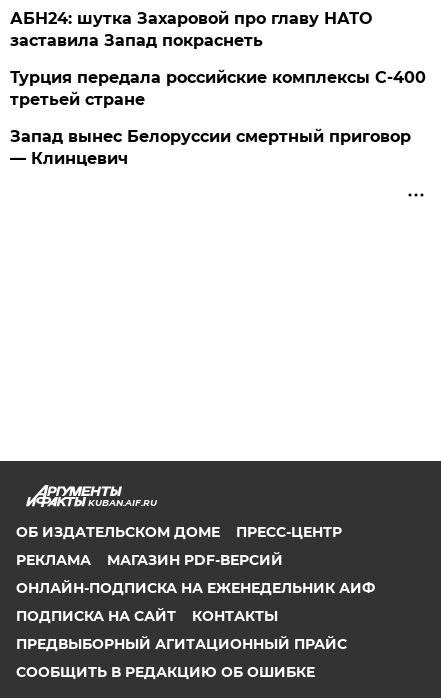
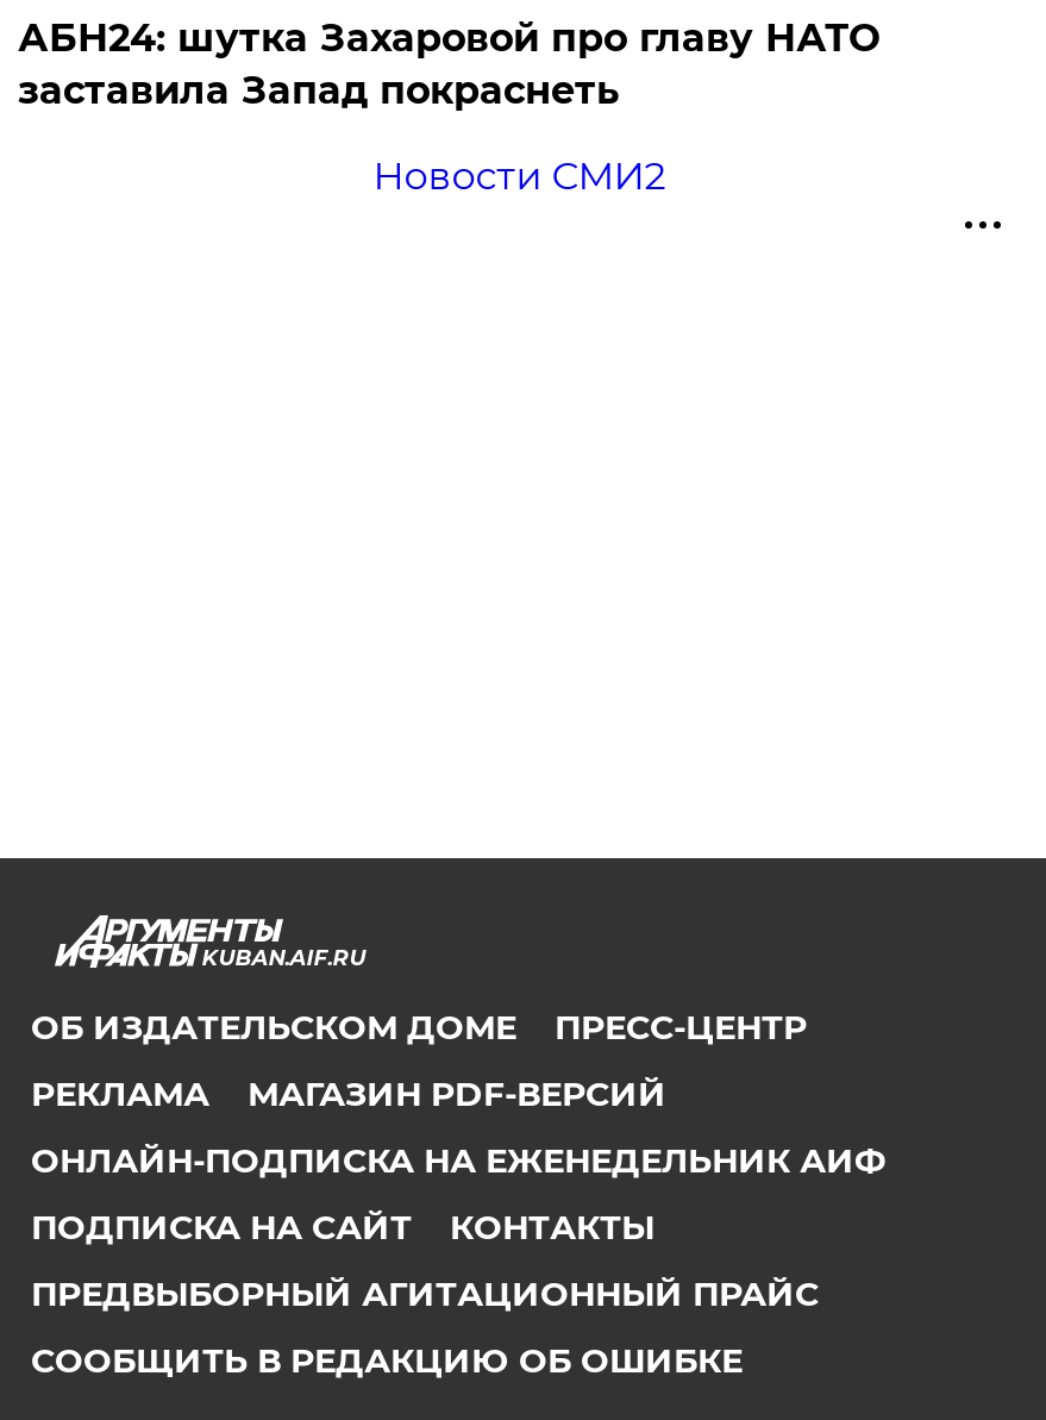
[10,68,426,168] Турция передала российские комплексы С-400 | третьей стране | Запад вынес Белоруссии смертный приговор | — Клинцевич -> [373,154,666,199] Новости СМИ2

